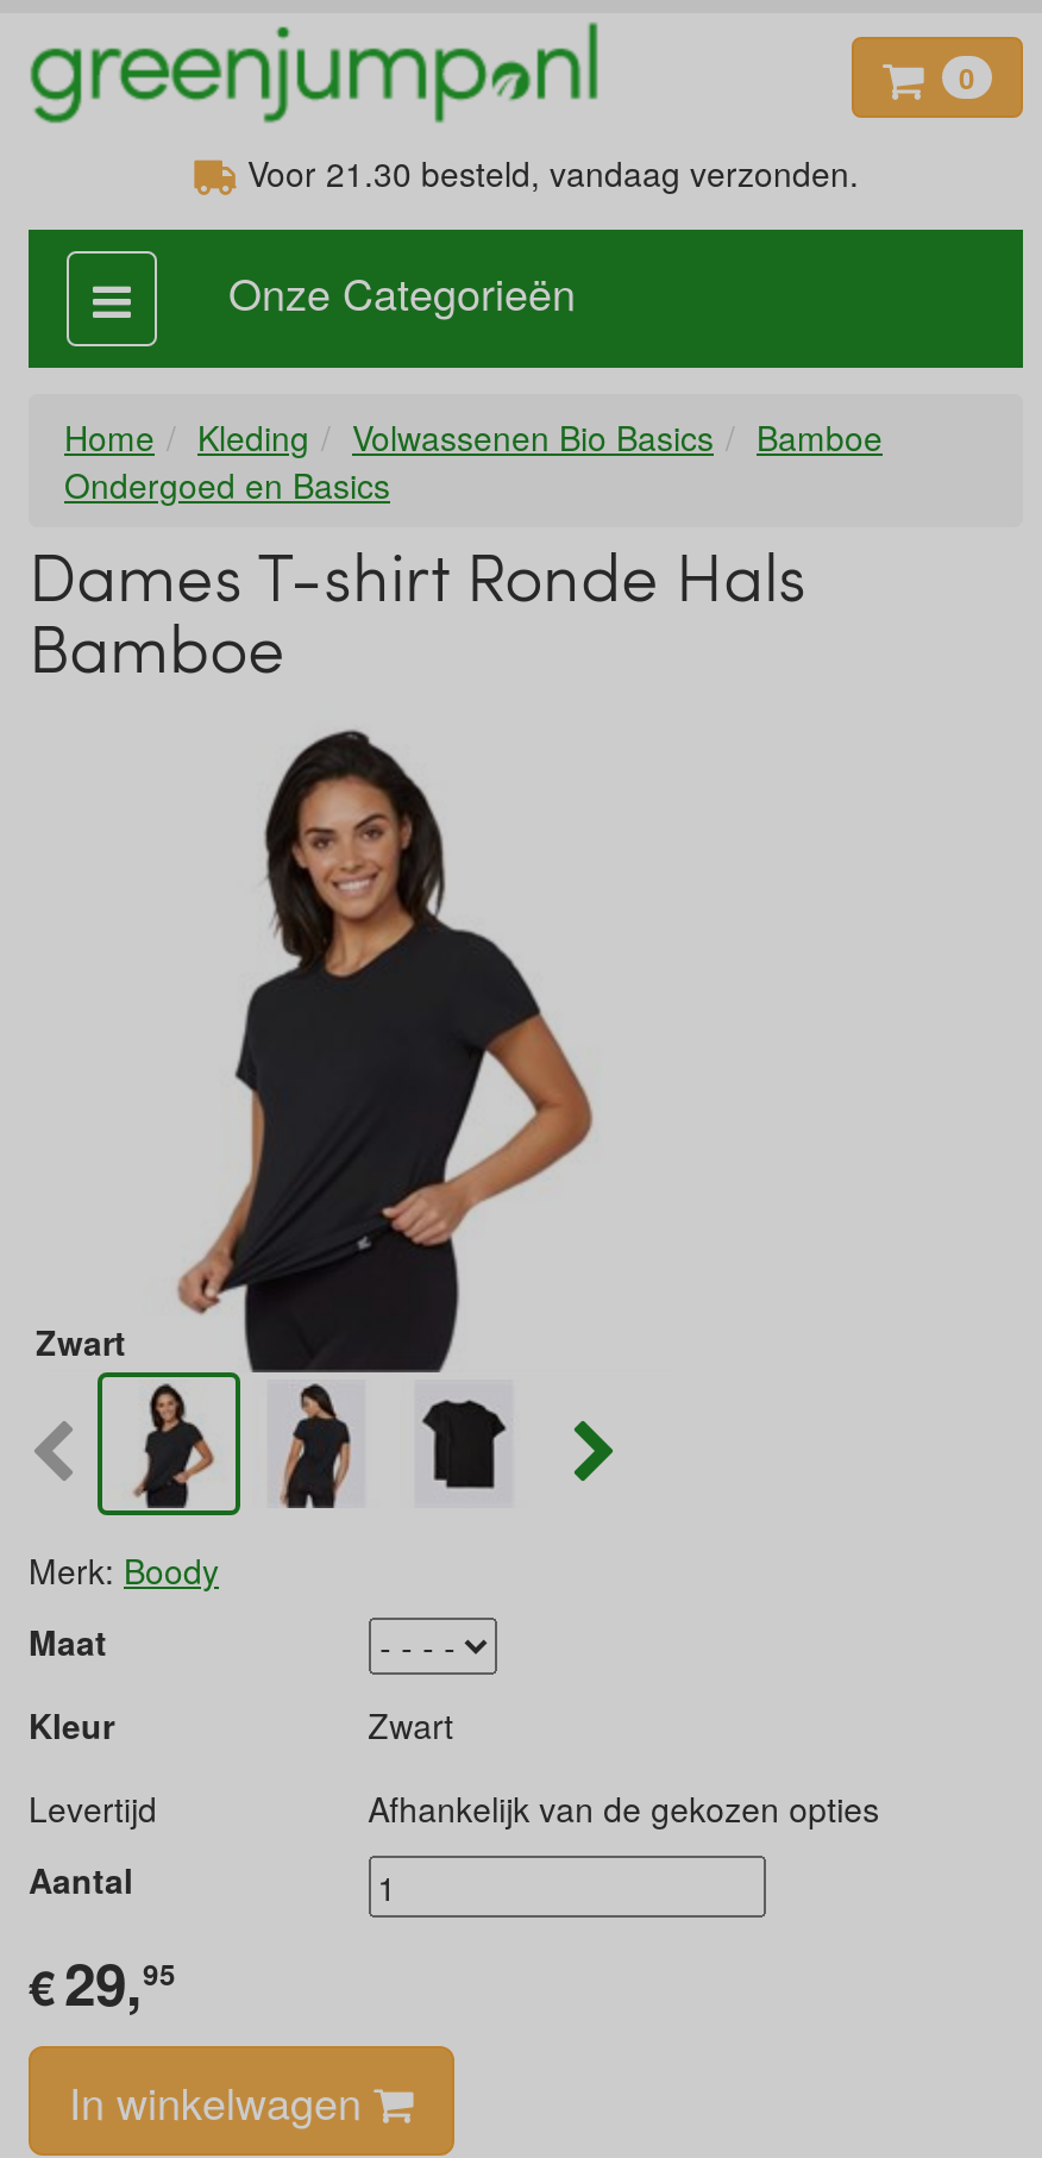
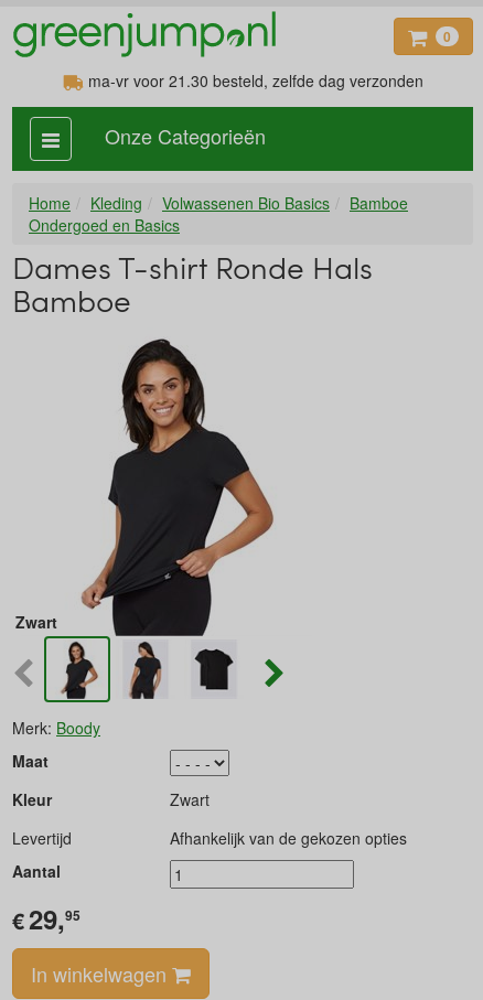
[238,149,859,196] Voor 21.30 besteld, vandaag verzonden. -> [83,69,423,92] ma-vr voor 21.30 besteld, zelfde dag verzonden

